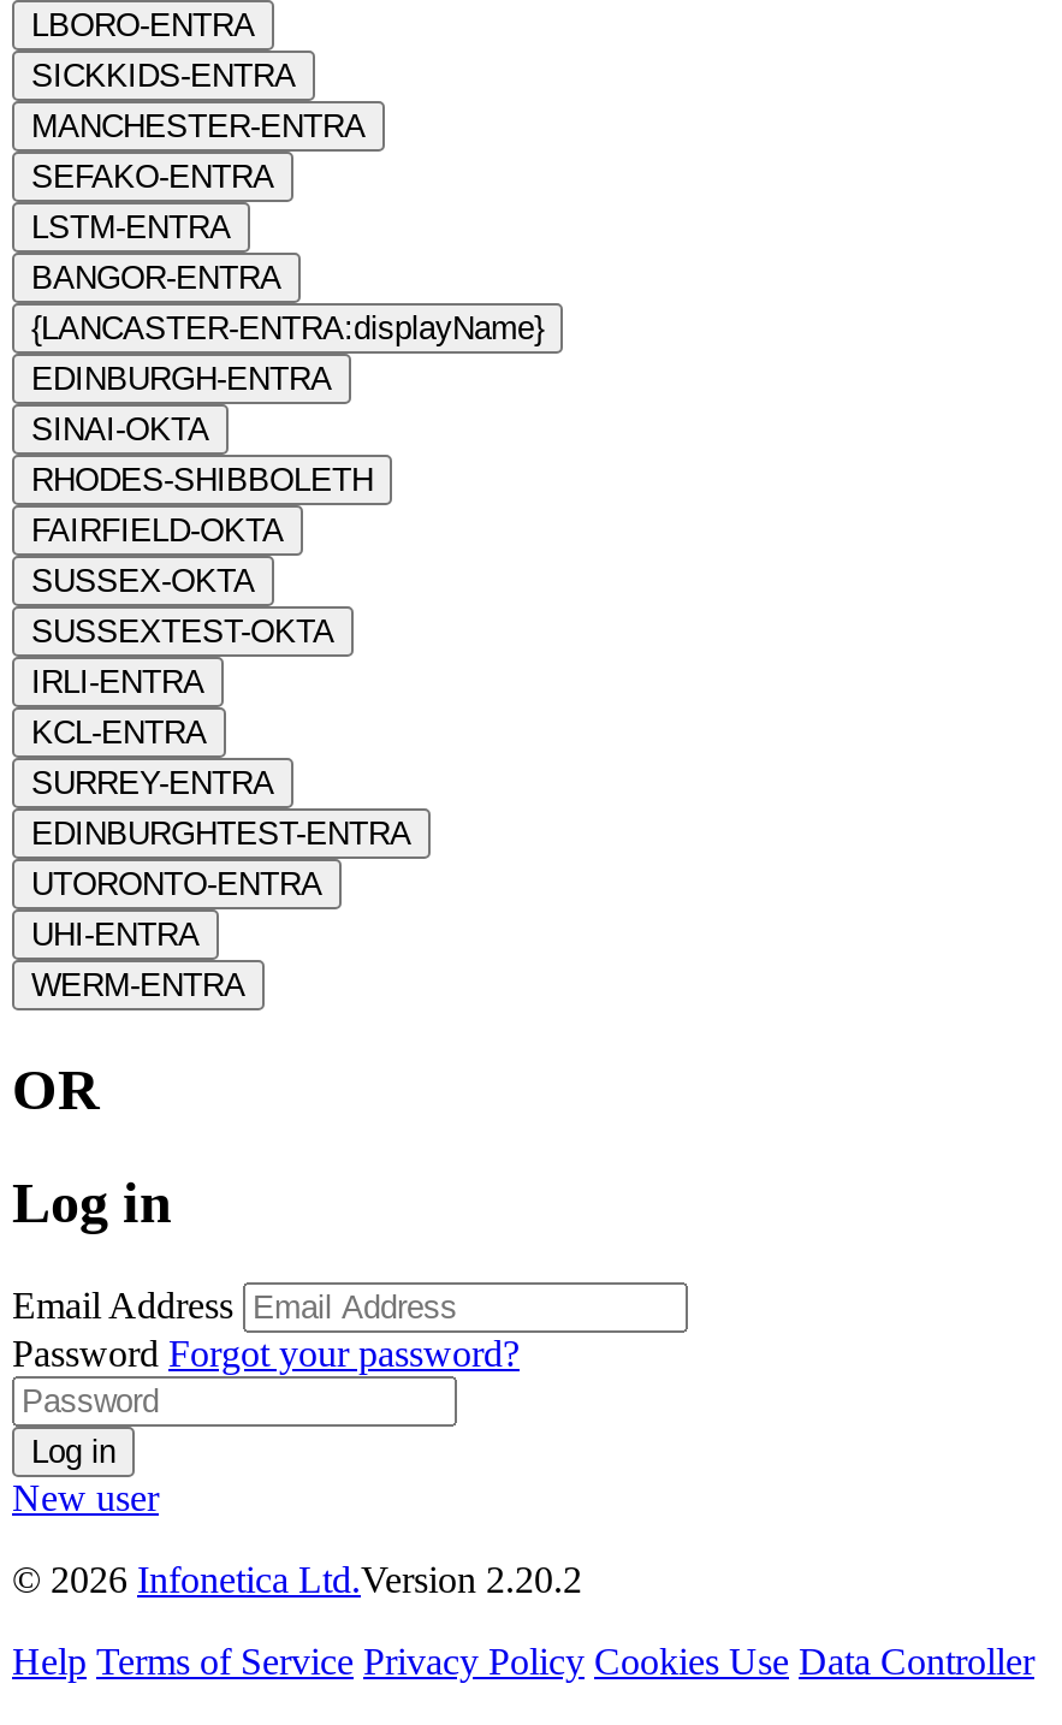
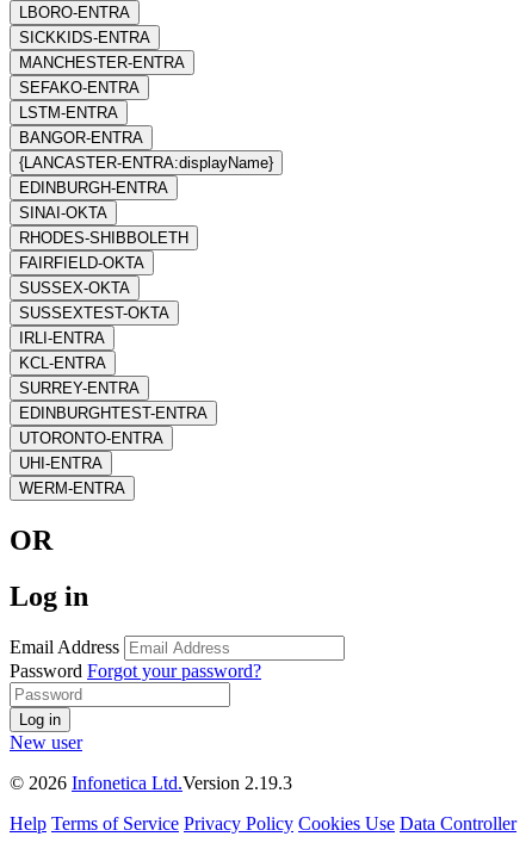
[12,1560,582,1601] © 2026 Infonetica Ltd.Version 2.20.2 -> [10,773,292,793] © 2026 Infonetica Ltd.Version 2.19.3

